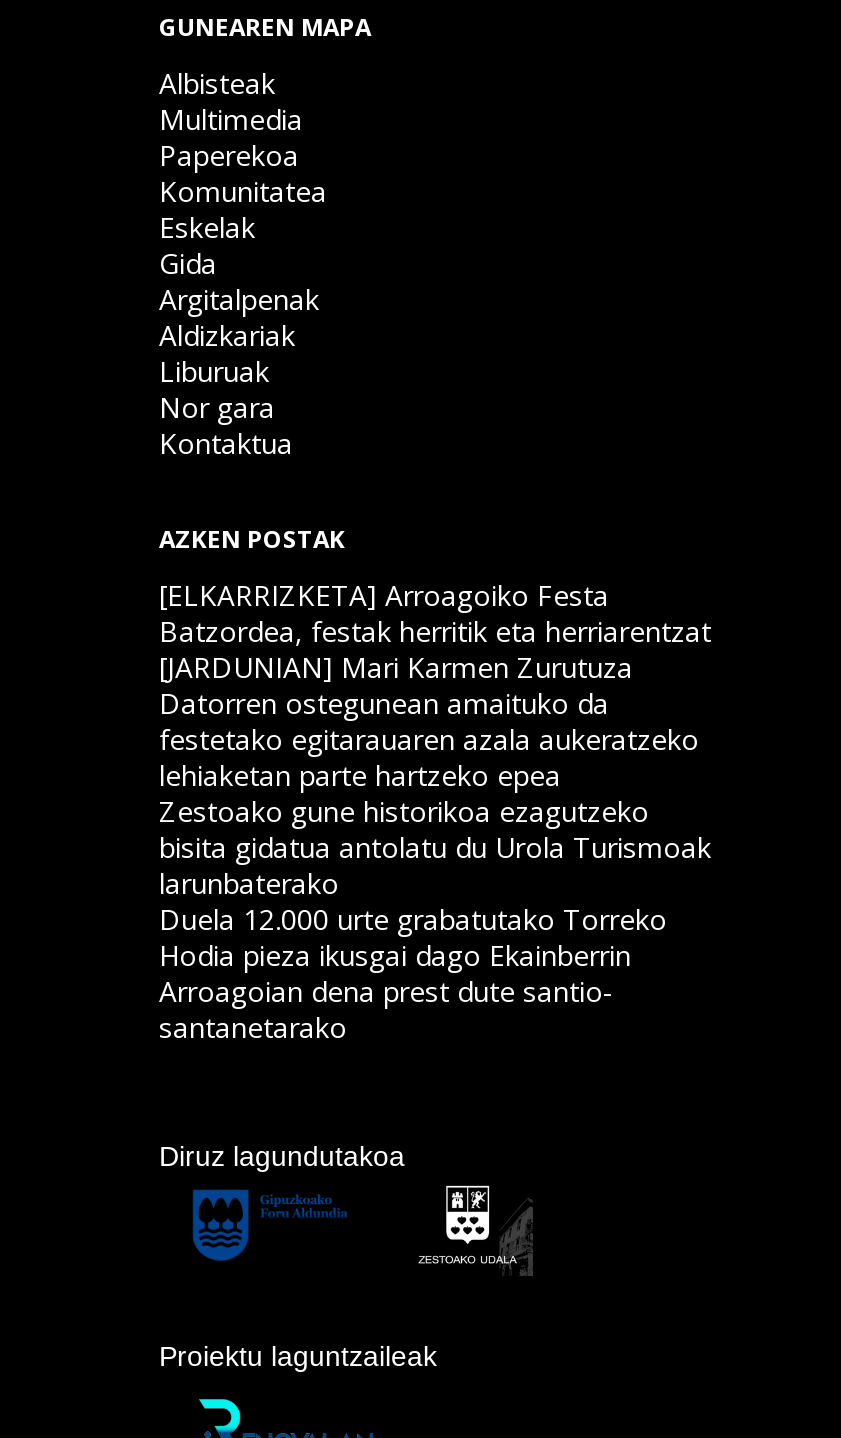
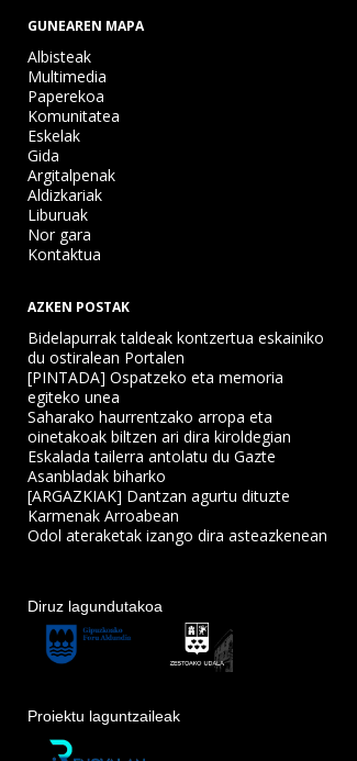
[159,577,711,1047] [ELKARRIZKETA] Arroagoiko Festa | Batzordea, festak herritik eta herriarentzat | [JARDUNIAN] Mari Karmen Zurutuza | Datorren ostegunean amaituko da | festetako egitarauaren azala aukeratzeko | lehiaketan parte hartzeko epea | Zestoako gune historikoa ezagutzeko | bisita gidatua antolatu du Urola Turismoak | larunbaterako | Duela 12.000 urte grabatutako Torreko | Hodia pieza ikusgai dago Ekainberrin | Arroagoian dena prest dute santio- | santanetarako -> [27,328,327,546] Bidelapurrak taldeak kontzertua eskainiko | du ostiralean Portalen | [PINTADA] Ospatzeko eta memoria | egiteko unea | Saharako haurrentzako arropa eta | oinetakoak biltzen ari dira kiroldegian | Eskalada tailerra antolatu du Gazte | Asanbladak biharko | [ARGAZKIAK] Dantzan agurtu dituzte | Karmenak Arroabean | Odol ateraketak izango dira asteazkenean

